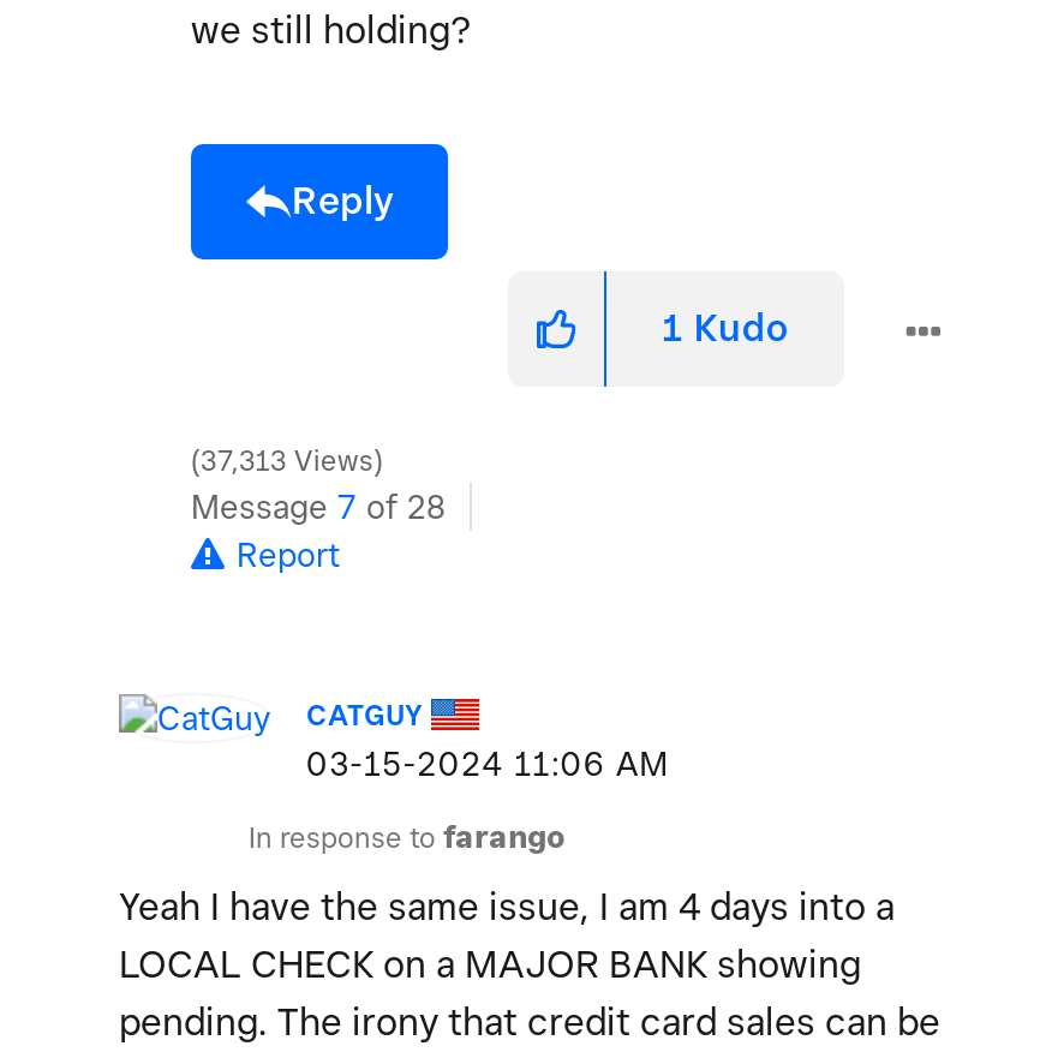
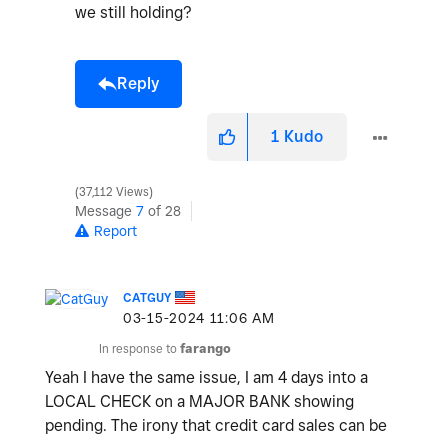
[193,445,381,479] 37,313 Views -> [76,185,152,199] 37,112 Views

